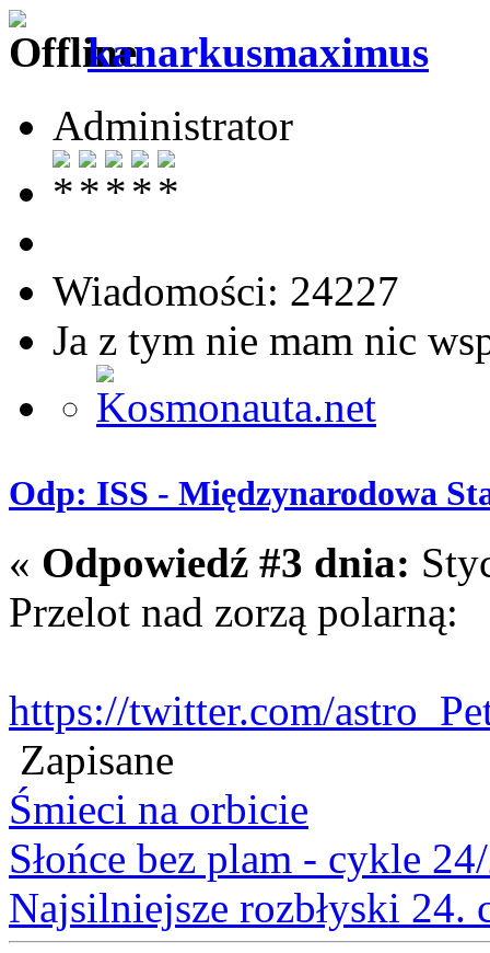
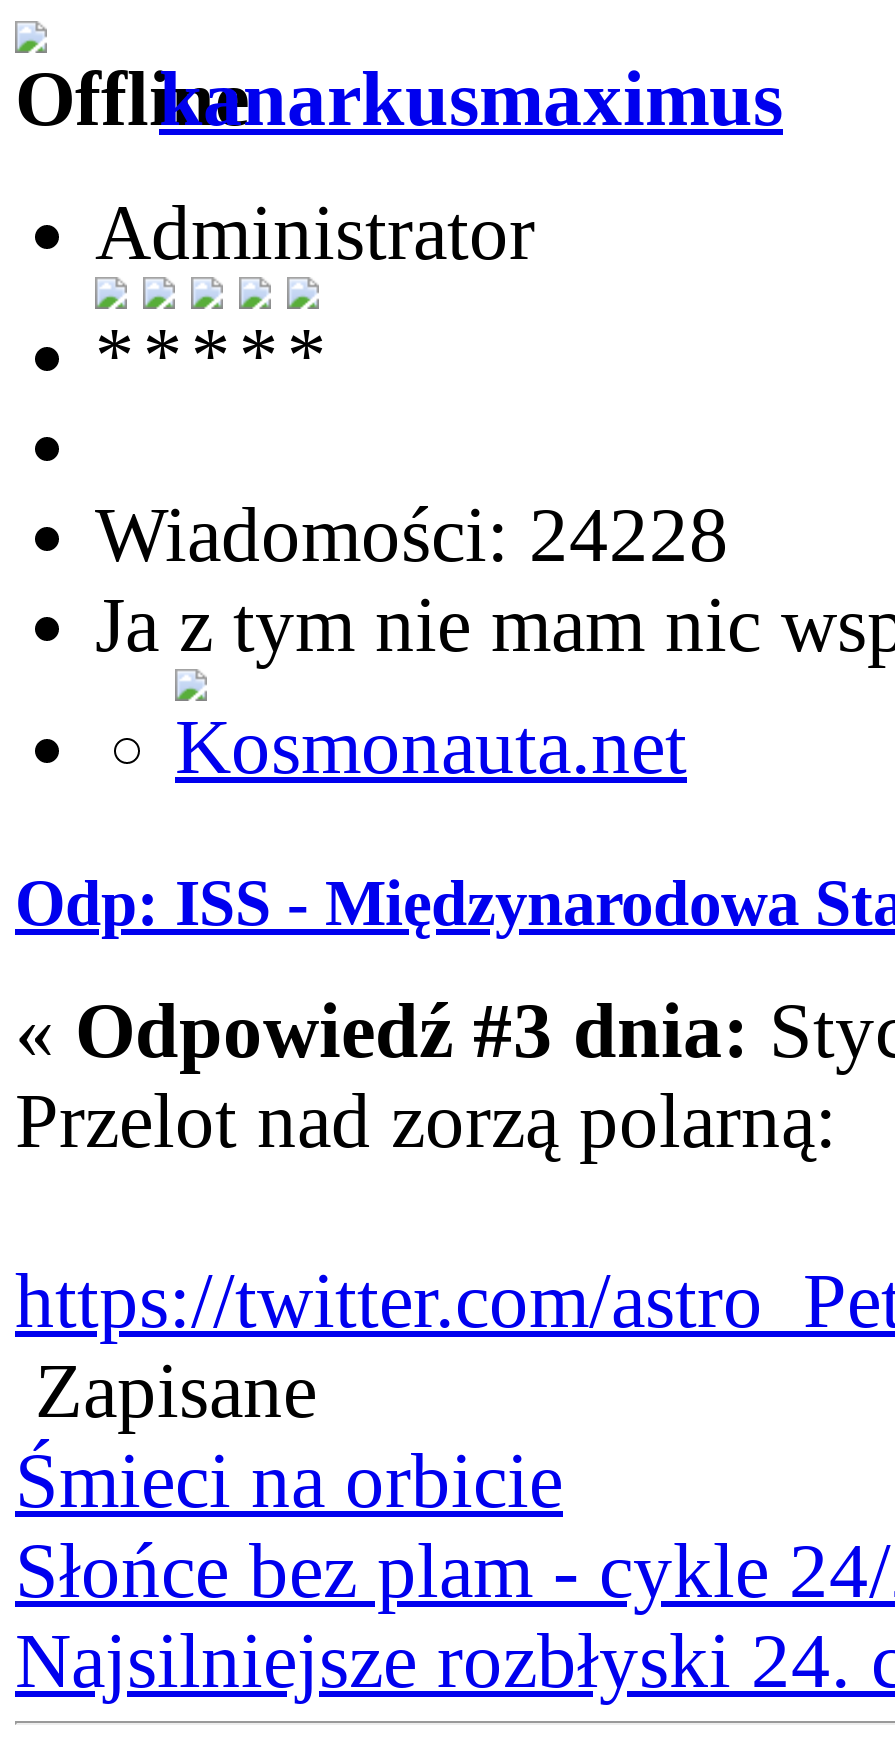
[52,267,399,314] Wiadomości: 24227 -> [95,490,729,576] Wiadomości: 24228

